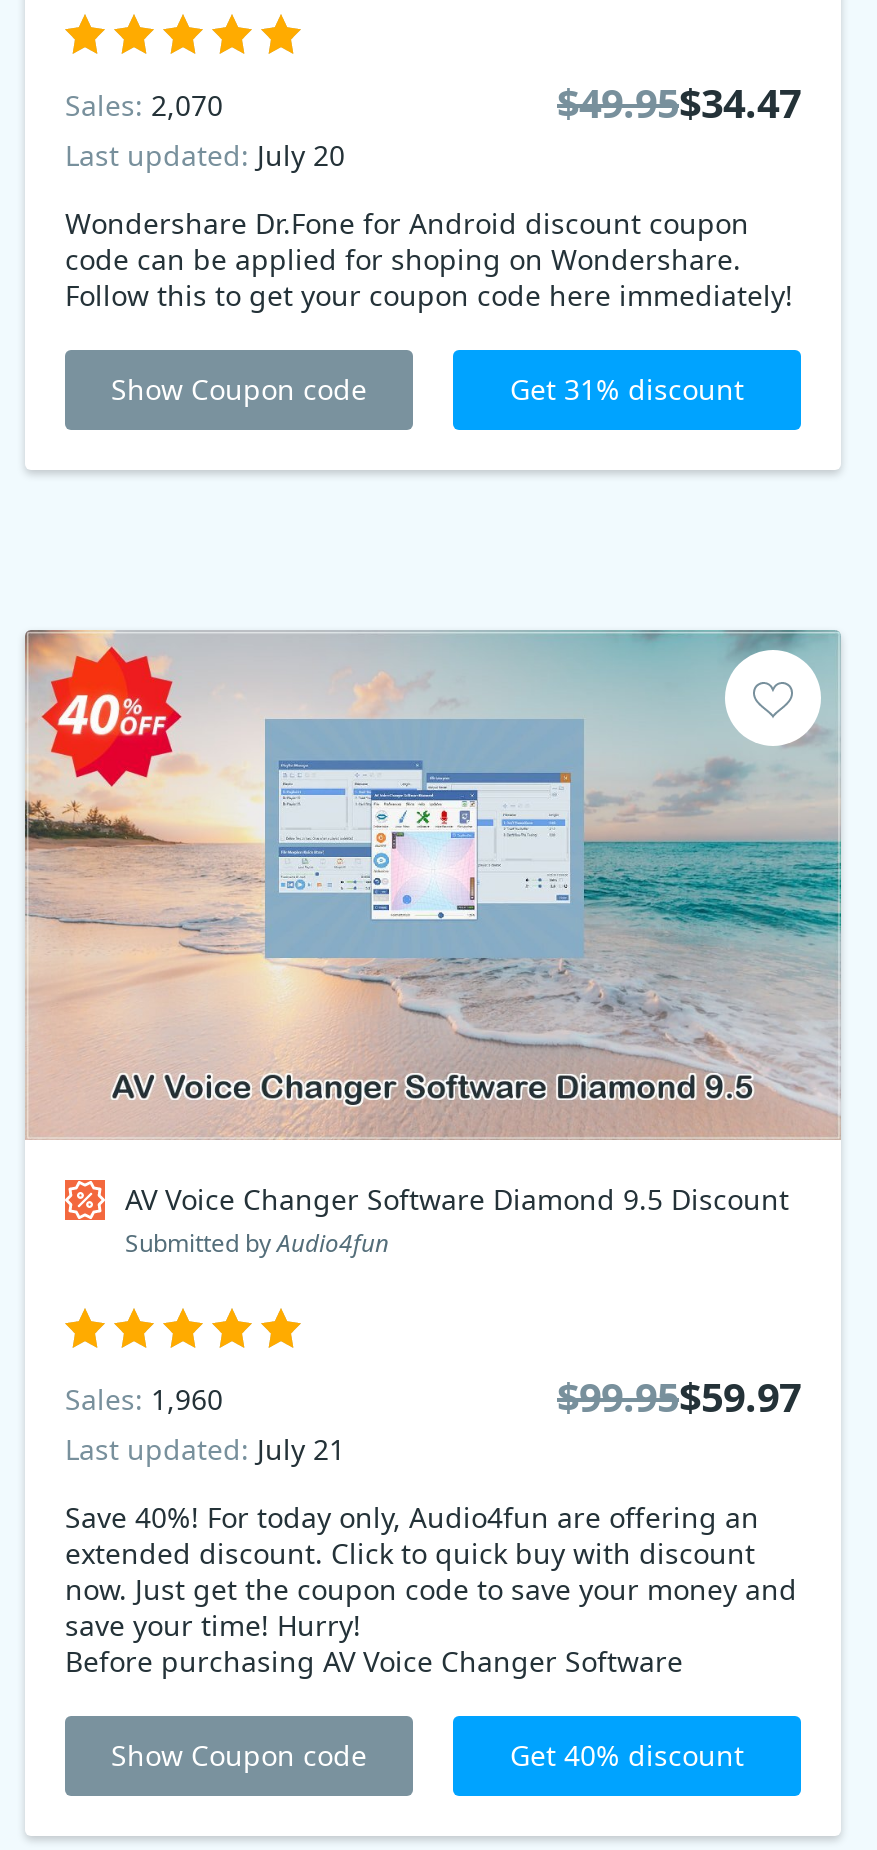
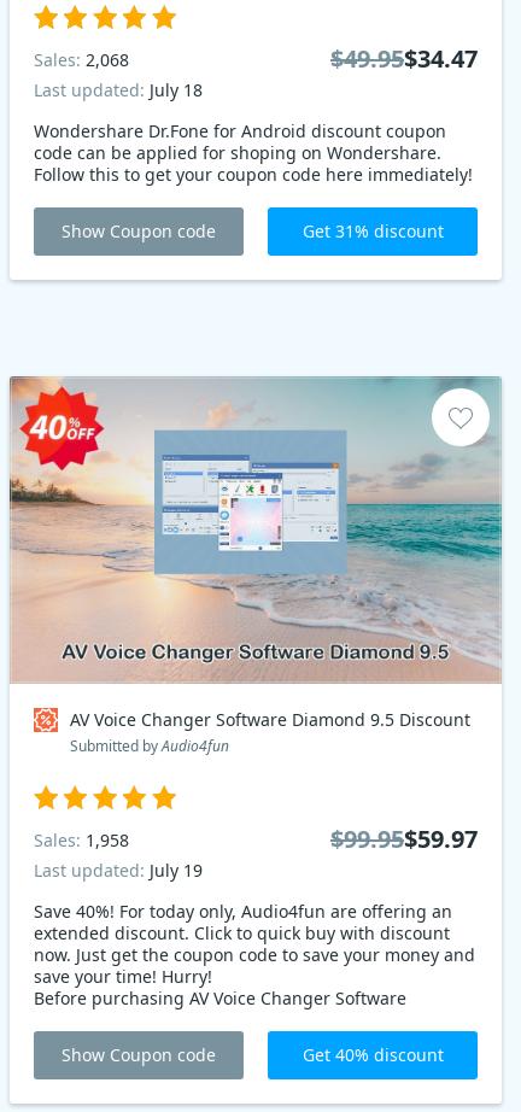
[65,85,223,123] Sales: 2,070 -> [34,48,129,71] Sales: 2,068
[65,136,345,174] Last updated: July 20 -> [34,78,203,101] Last updated: July 18
[65,1379,223,1417] Sales: 1,960 -> [34,828,129,851] Sales: 1,958
[65,1430,345,1468] Last updated: July 21 -> [34,859,203,882] Last updated: July 19

